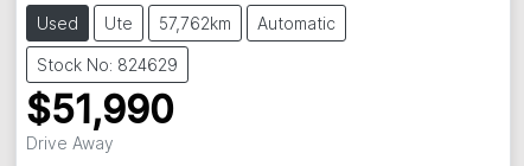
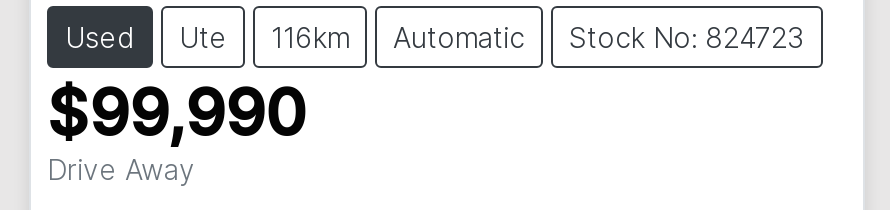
[159,13,231,33] 57,762km -> [271,20,349,54] 116km
[37,55,178,75] Stock No: 824629 -> [569,20,805,54] Stock No: 824723
[26,93,174,131] $51,990 -> [47,84,307,148] $99,990

